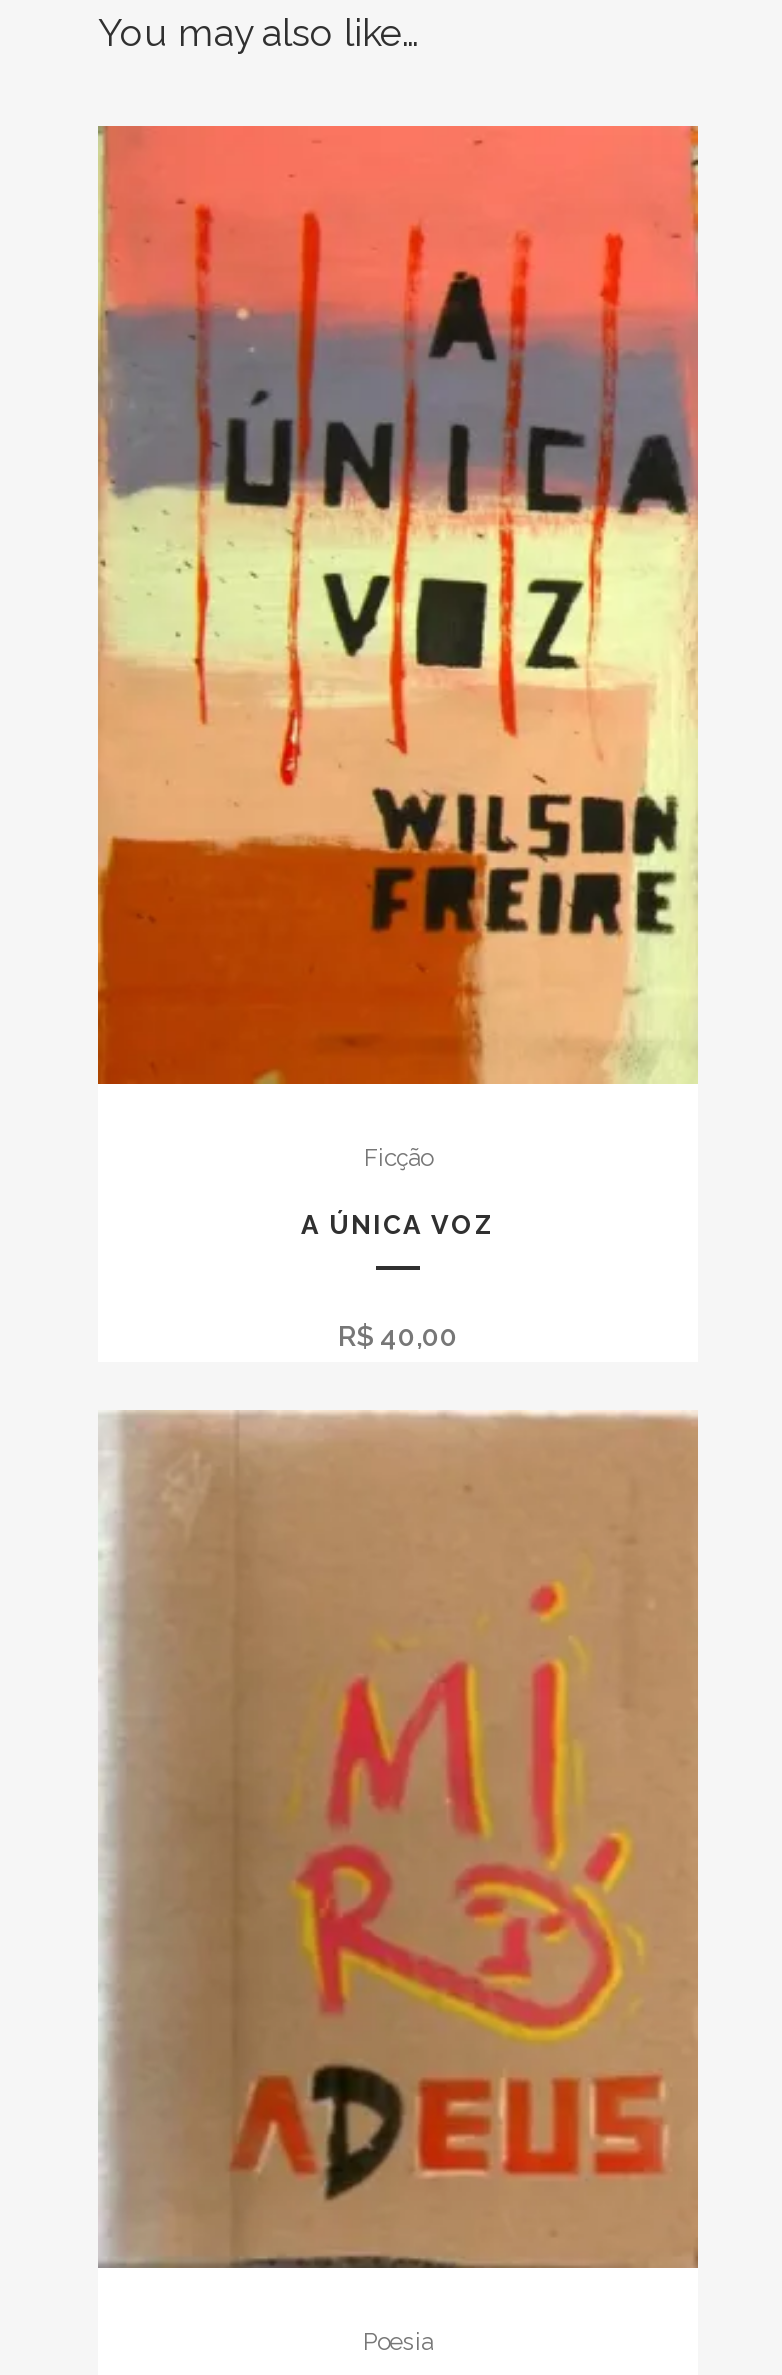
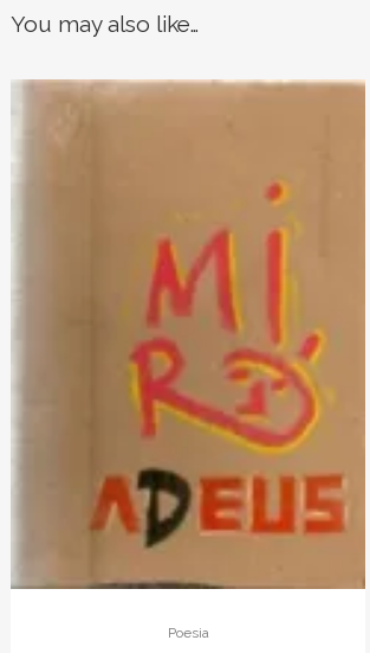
[96,126,698,1351] [image] | Ficção | A ÚNICA VOZ | R$40,00 -> none

